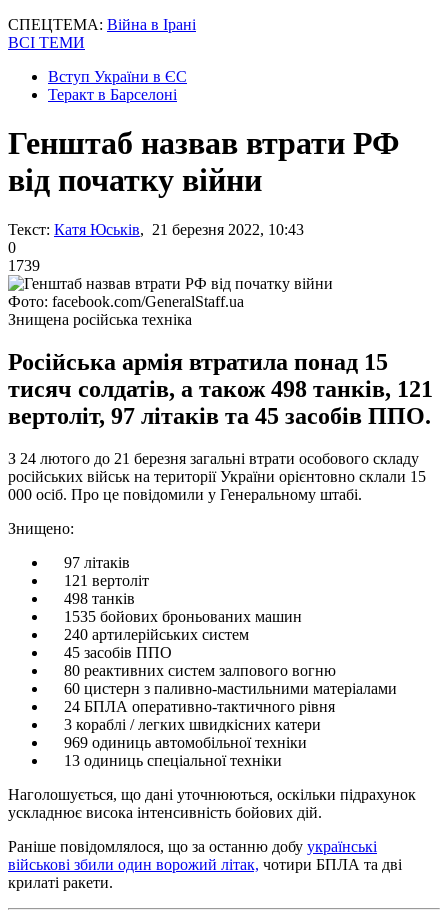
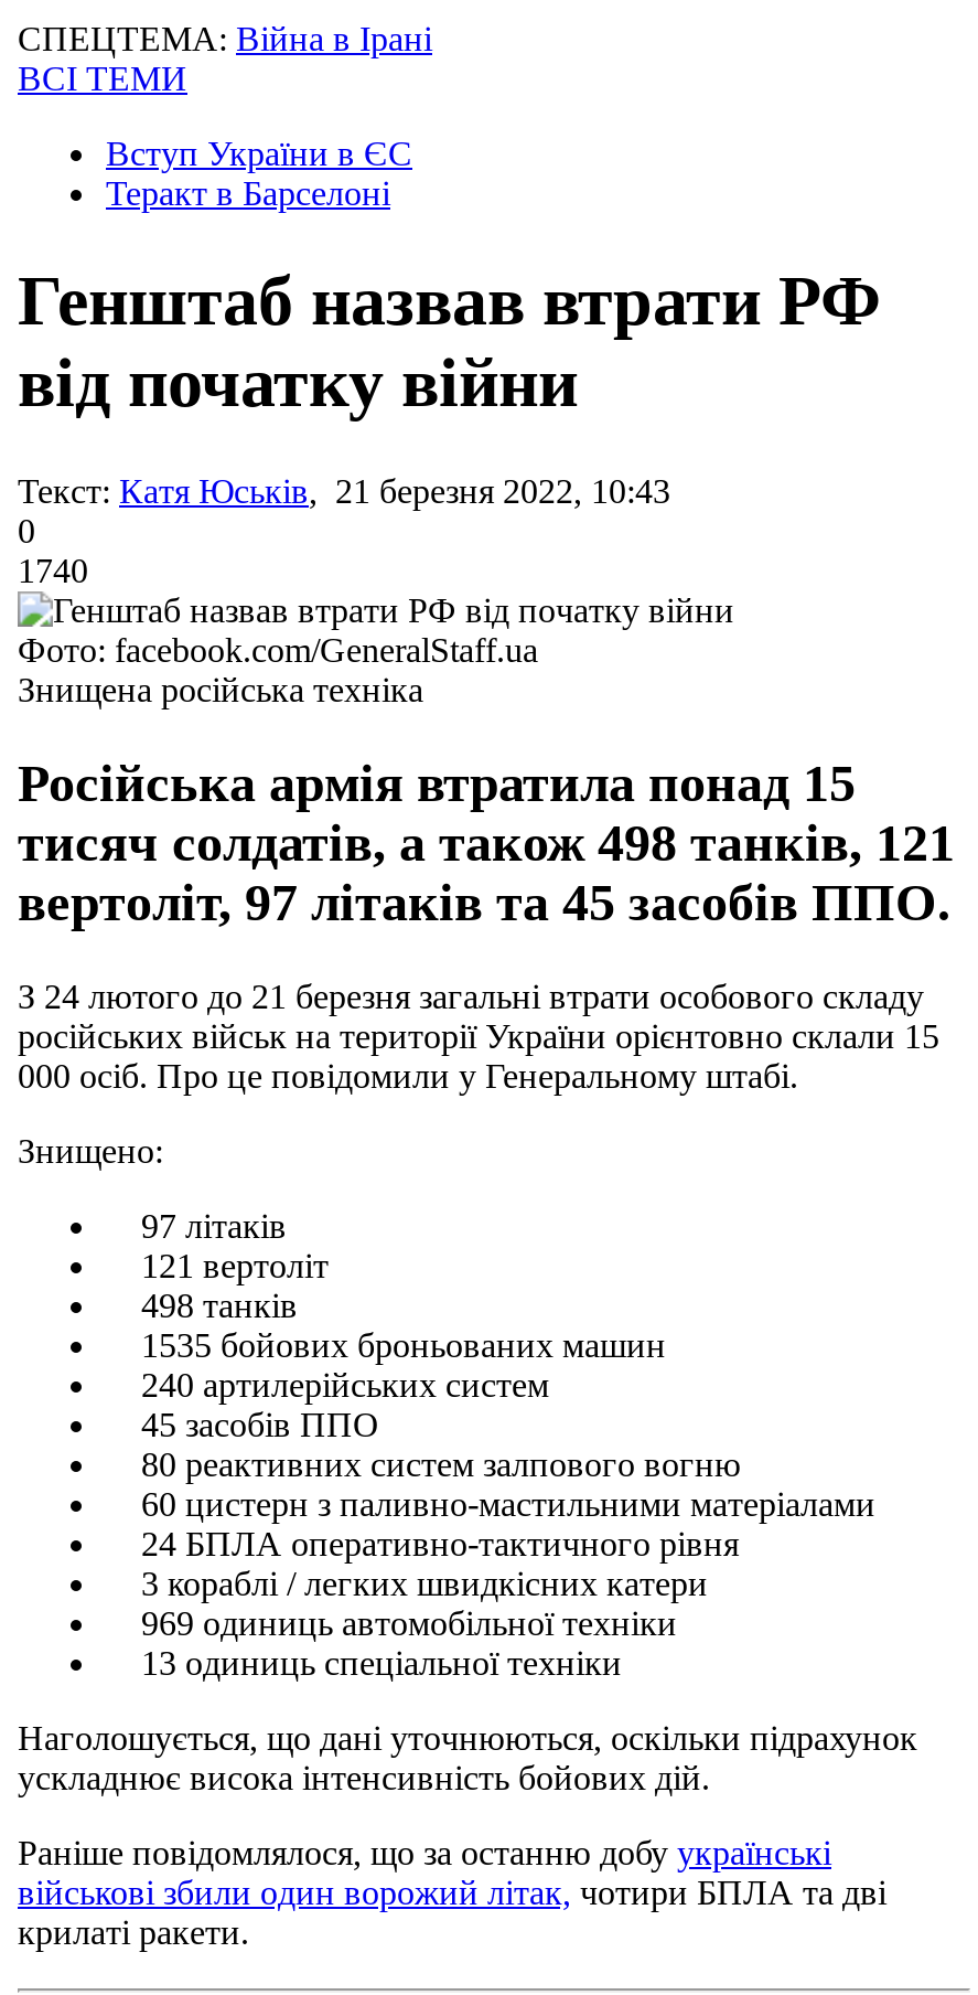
[8,257,40,274] 1739 -> [18,551,88,589] 1740

